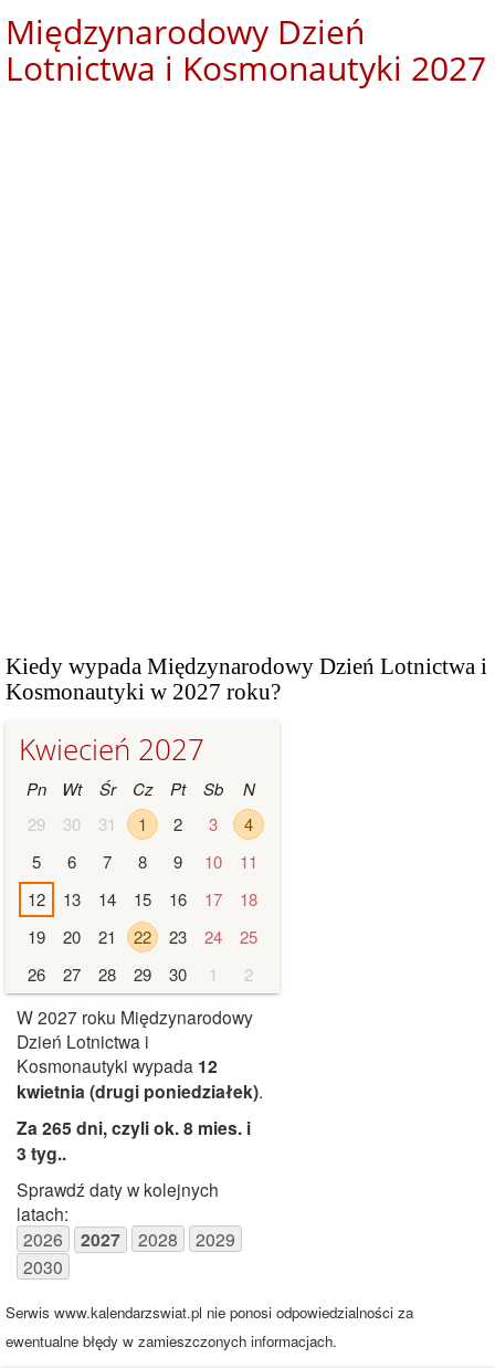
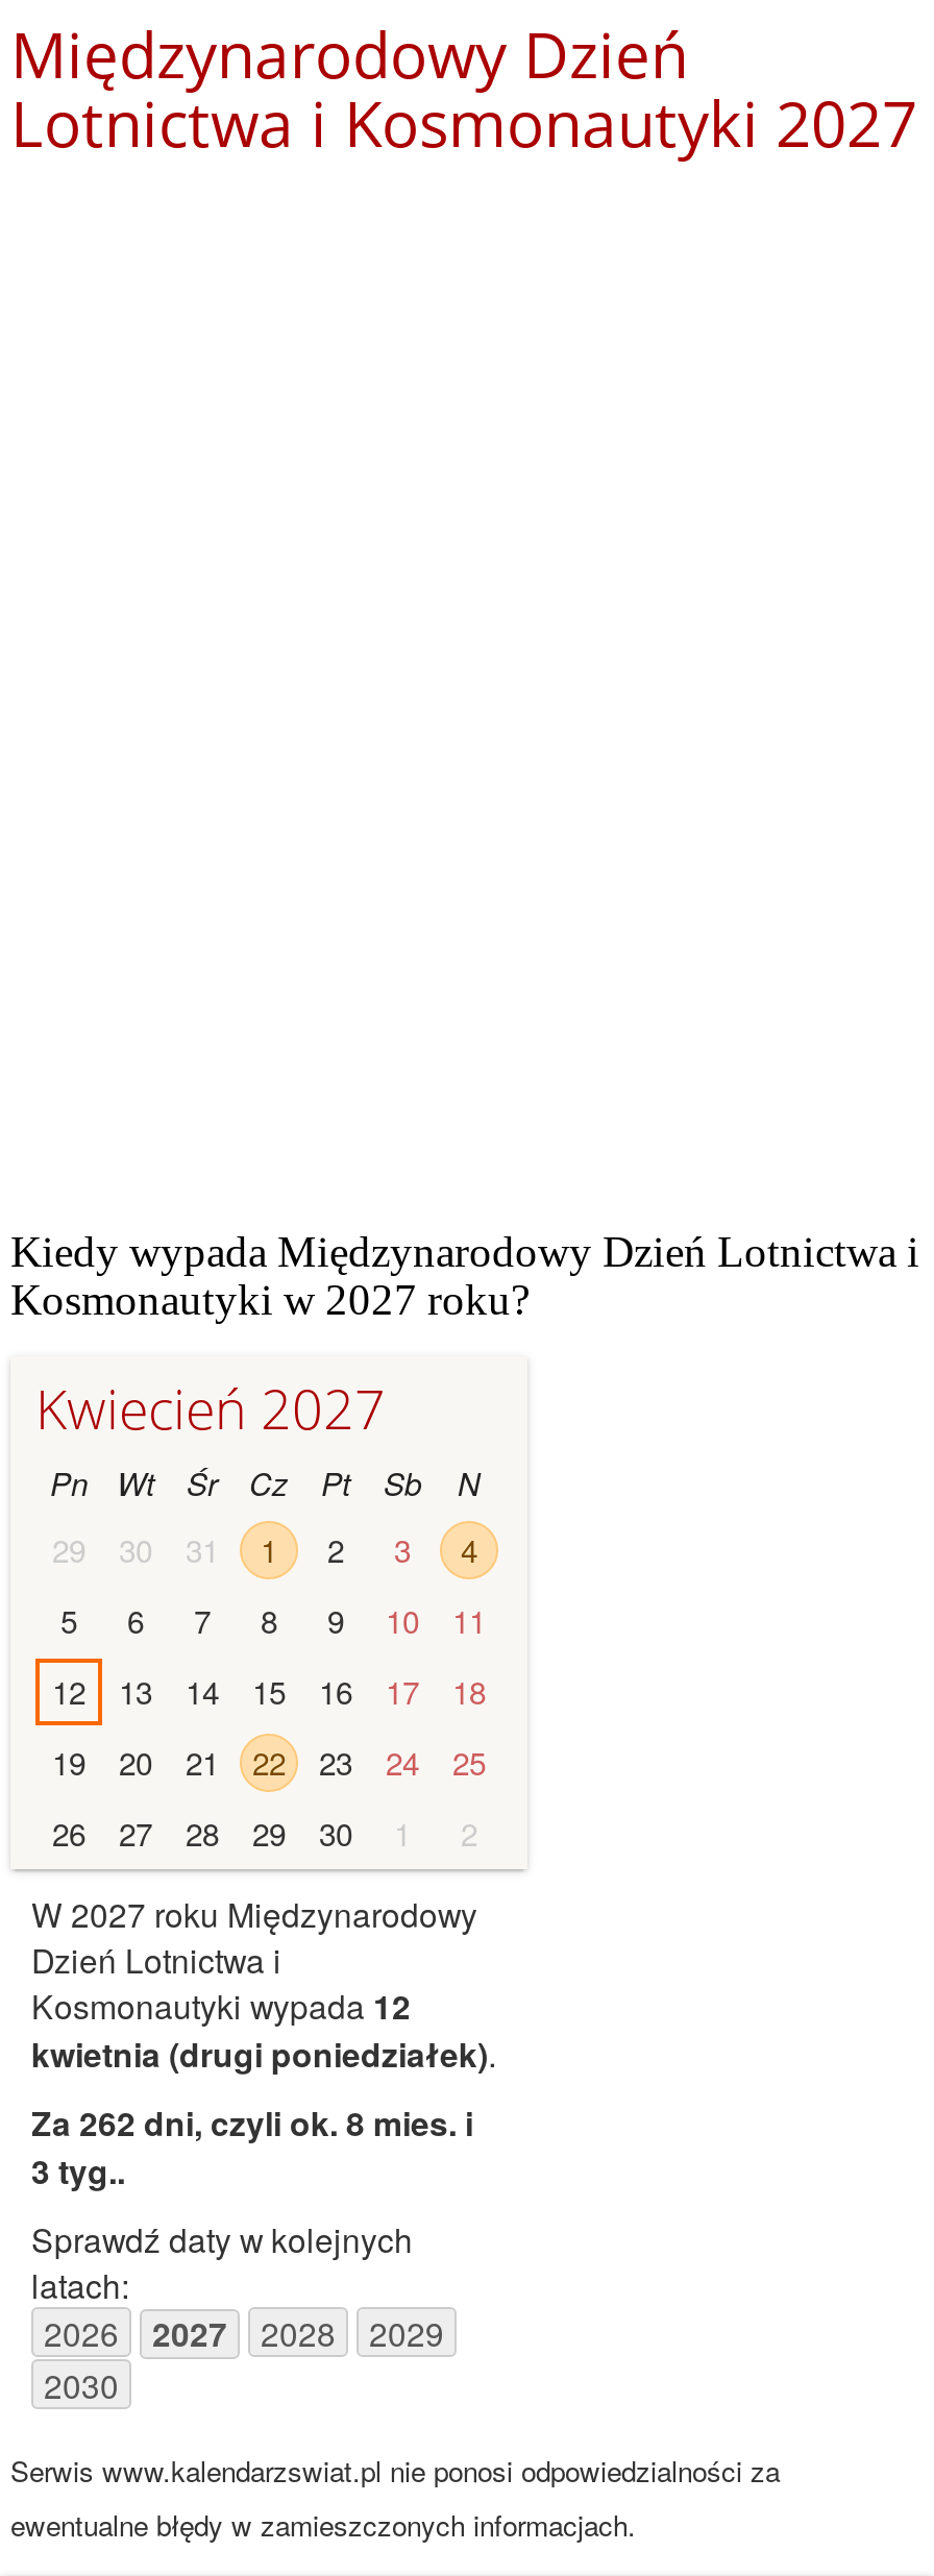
[17,1115,251,1140] Za 265 dni, czyli ok. 8 mies. i -> [31,2099,473,2146] Za 262 dni, czyli ok. 8 mies. i

